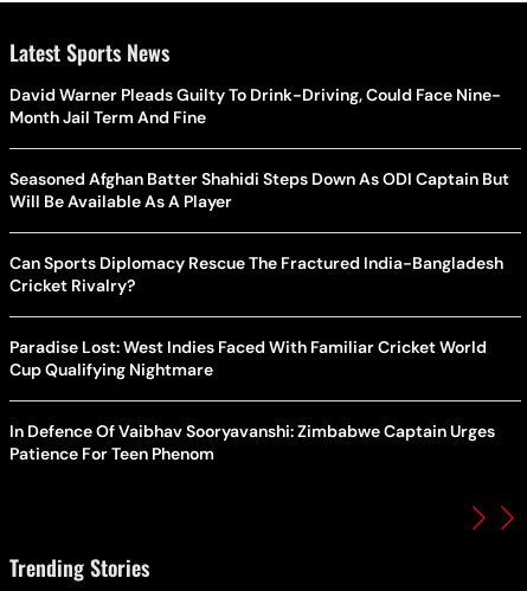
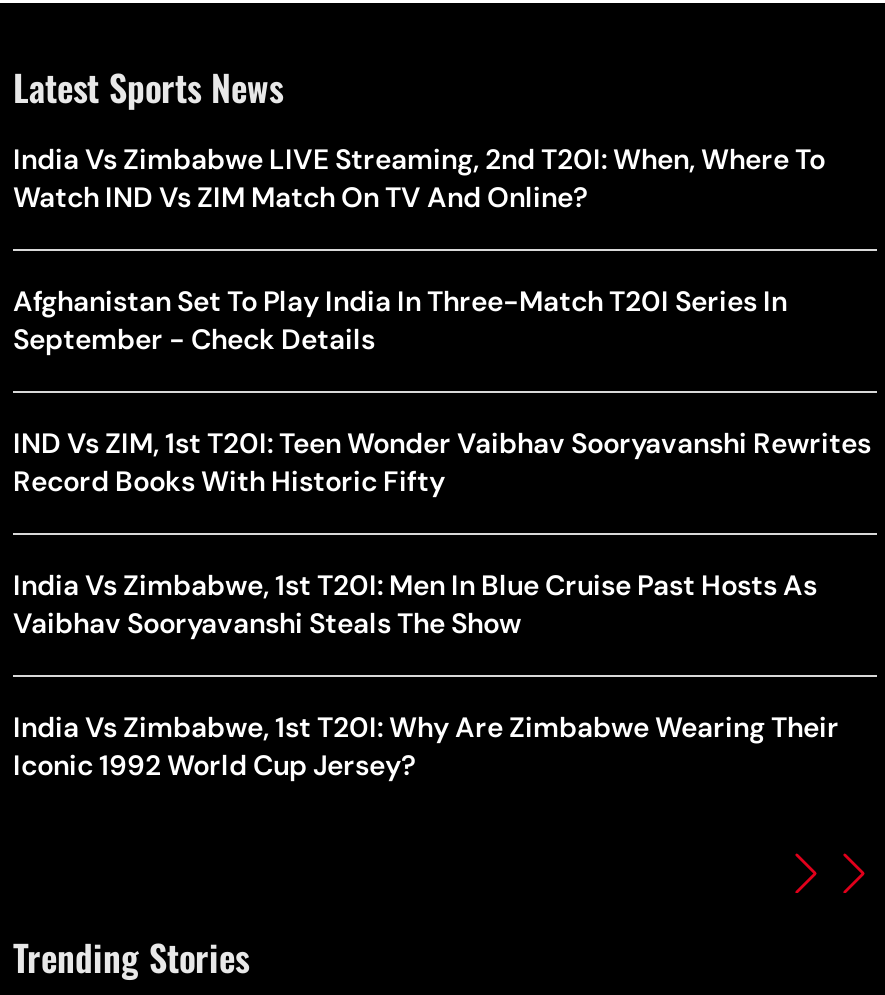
[9,84,501,128] David Warner Pleads Guilty To Drink-Driving, Could Face Nine- | Month Jail Term And Fine -> [13,141,825,215] India Vs Zimbabwe LIVE Streaming, 2nd T20I: When, Where To | Watch IND Vs ZIM Match On TV And Online?
[9,168,509,212] Seasoned Afghan Batter Shahidi Steps Down As ODI Captain But | Will Be Available As A Player -> [13,283,787,357] Afghanistan Set To Play India In Three-Match T20I Series In | September - Check Details
[9,252,503,296] Can Sports Diplomacy Rescue The Fractured India-Bangladesh | Cricket Rivalry? -> [13,425,871,499] IND Vs ZIM, 1st T20I: Teen Wonder Vaibhav Sooryavanshi Rewrites | Record Books With Historic Fifty
[9,336,487,380] Paradise Lost: West Indies Faced With Familiar Cricket World | Cup Qualifying Nightmare -> [13,567,817,641] India Vs Zimbabwe, 1st T20I: Men In Blue Cruise Past Hosts As | Vaibhav Sooryavanshi Steals The Show
[9,420,495,464] In Defence Of Vaibhav Sooryavanshi: Zimbabwe Captain Urges | Patience For Teen Phenom -> [13,709,839,783] India Vs Zimbabwe, 1st T20I: Why Are Zimbabwe Wearing Their | Iconic 1992 World Cup Jersey?

